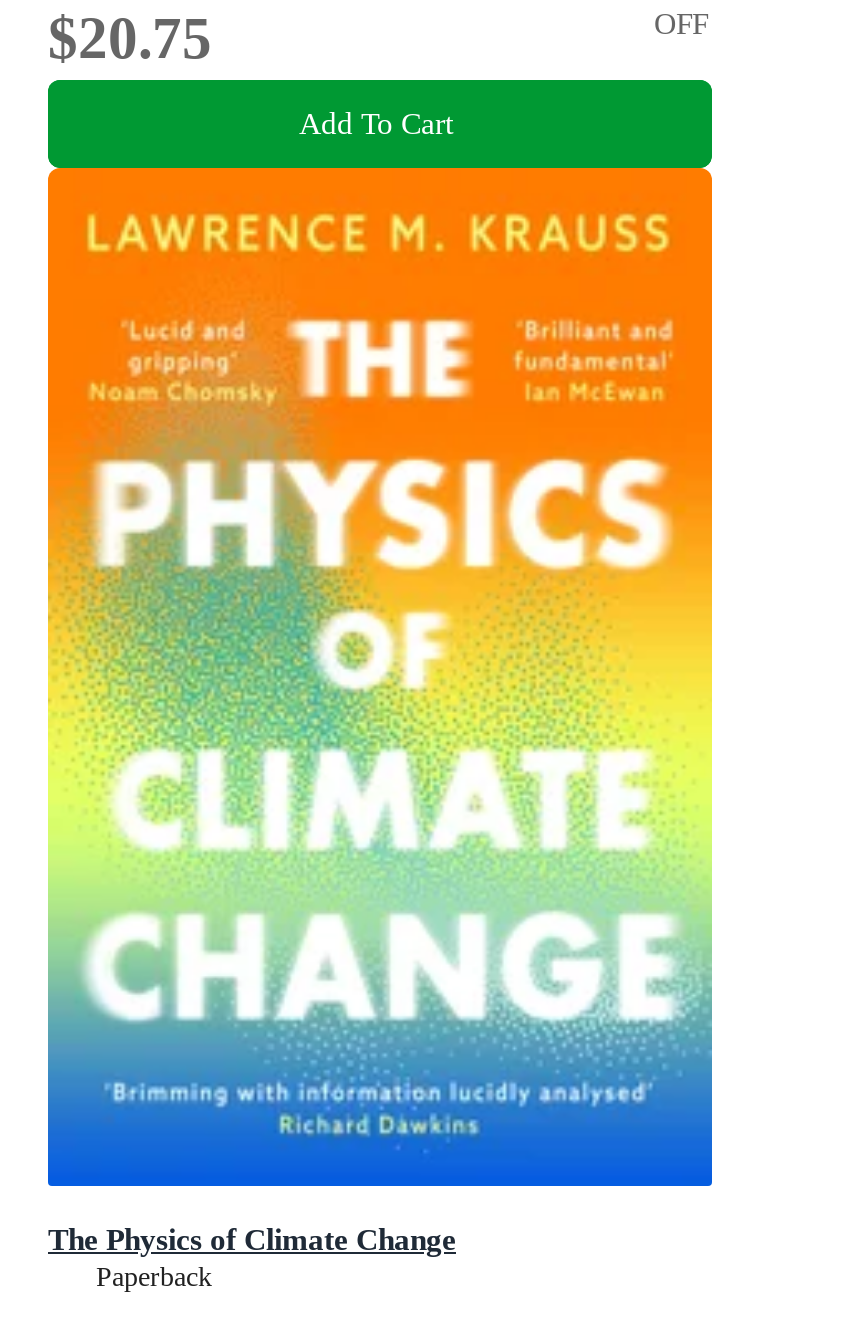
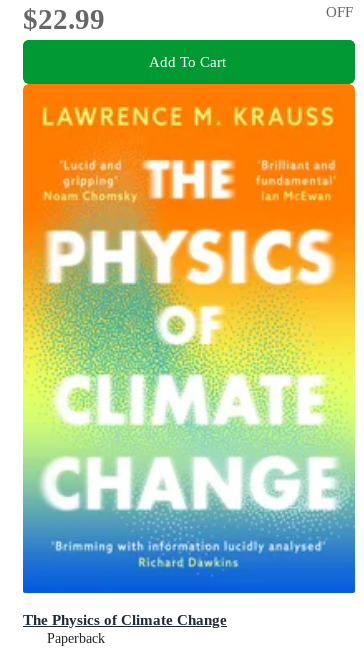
[48,6,212,70] $20.75 -> [23,3,105,35] $22.99

